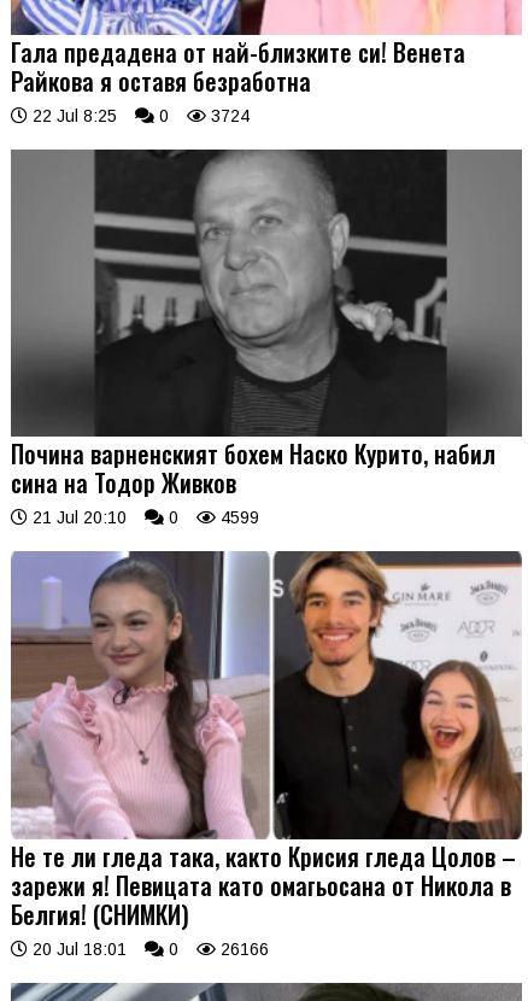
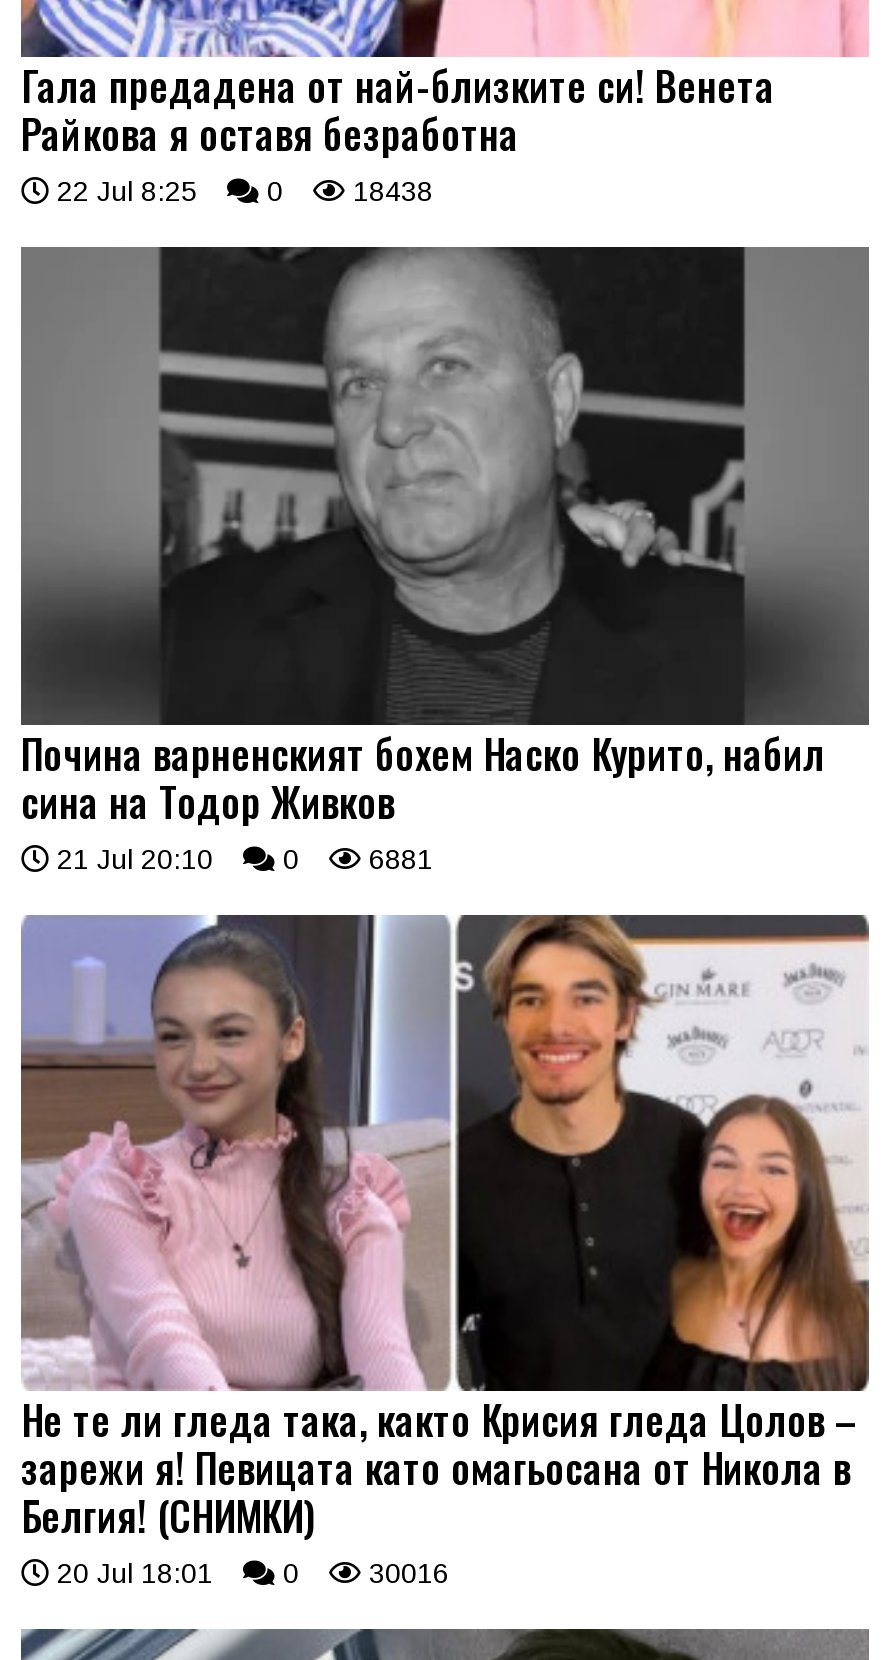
[28,106,250,125] 22 Jul 8:25 0 3724 -> [49,175,433,207] 22 Jul 8:25 0 18438
[28,508,259,527] 21 Jul 20:10 0 4599 -> [49,842,433,874] 21 Jul 20:10 0 6881
[28,939,269,958] 20 Jul 18:01 0 26166 -> [49,1557,449,1589] 20 Jul 18:01 0 30016

